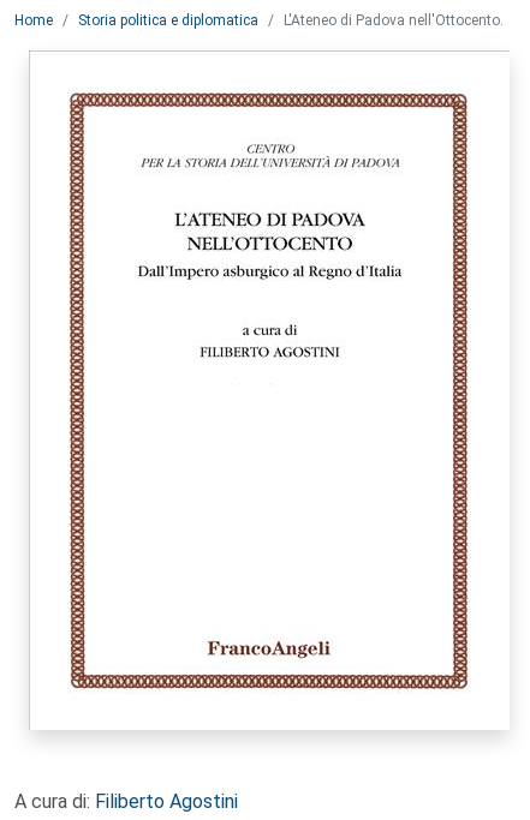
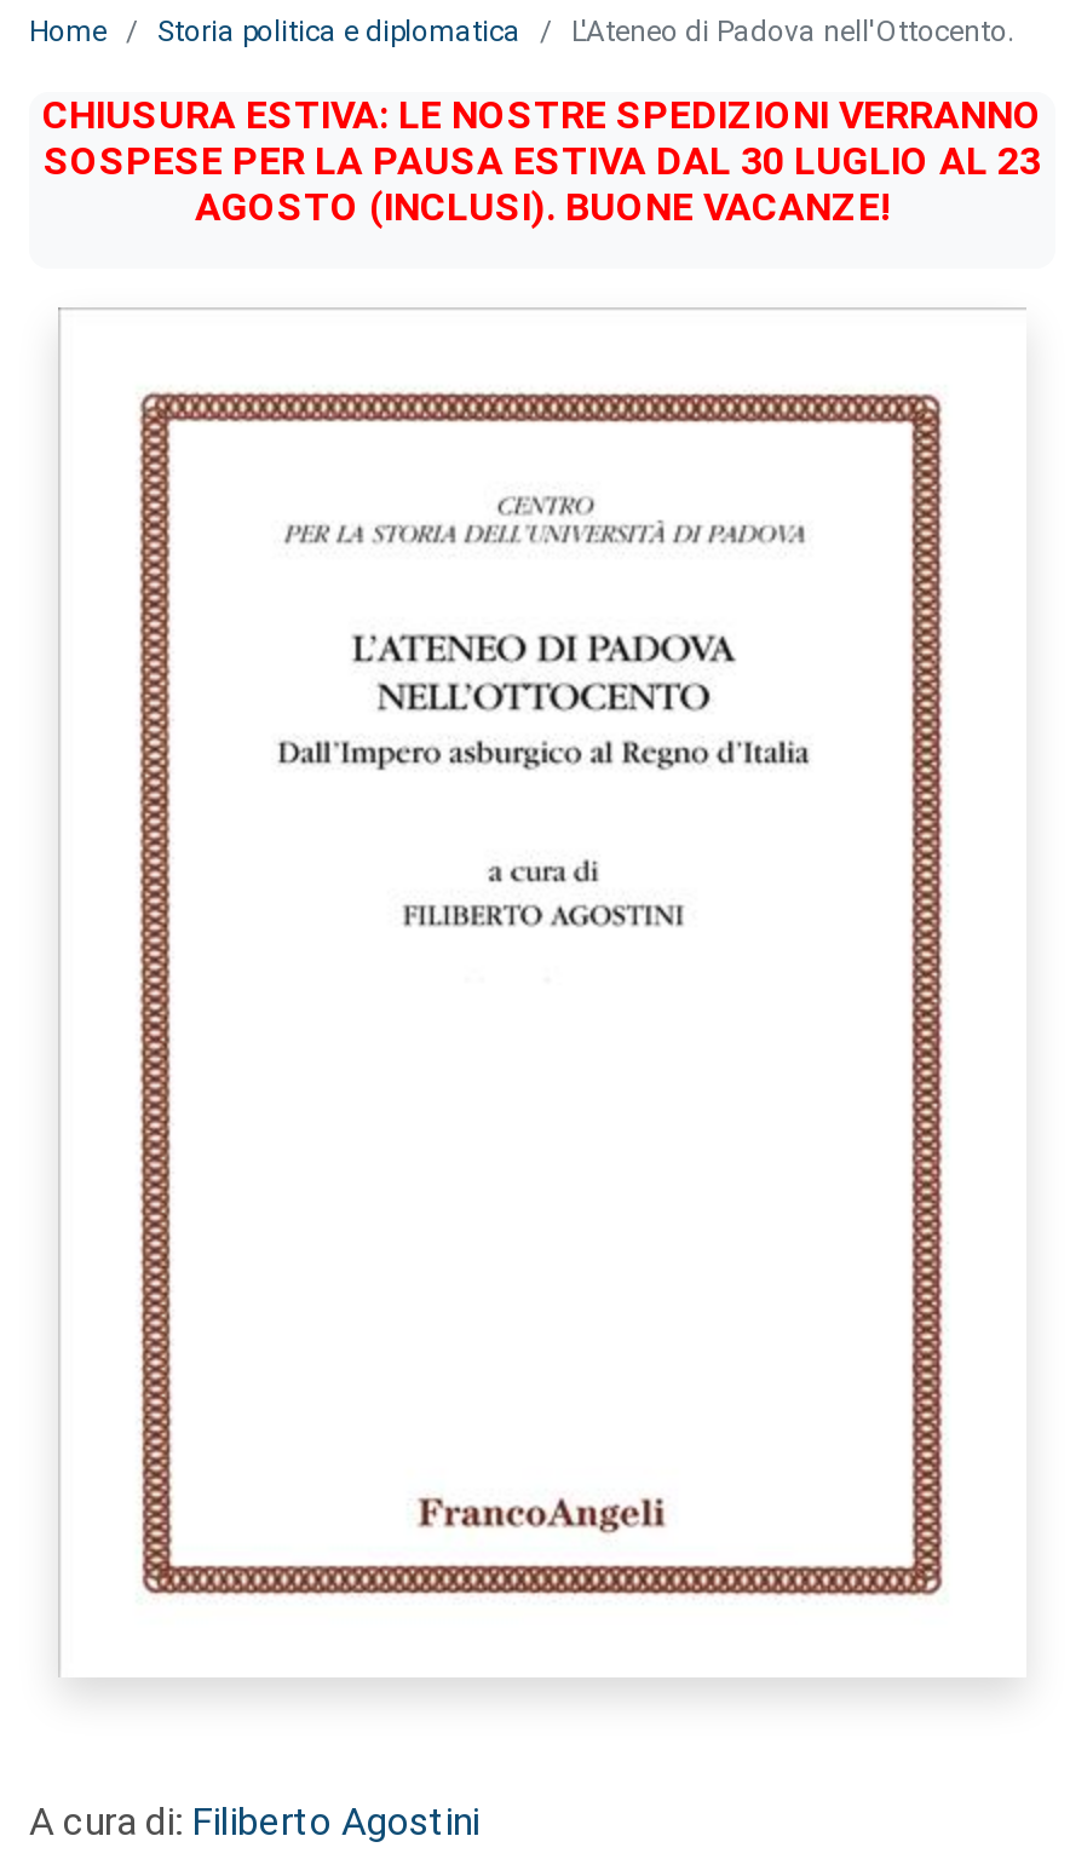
none -> [42,92,1042,230] CHIUSURA ESTIVA: LE NOSTRE SPEDIZIONI VERRANNO | SOSPESE PER LA PAUSA ESTIVA DAL 30 LUGLIO AL 23 | AGOSTO (INCLUSI). BUONE VACANZE!

